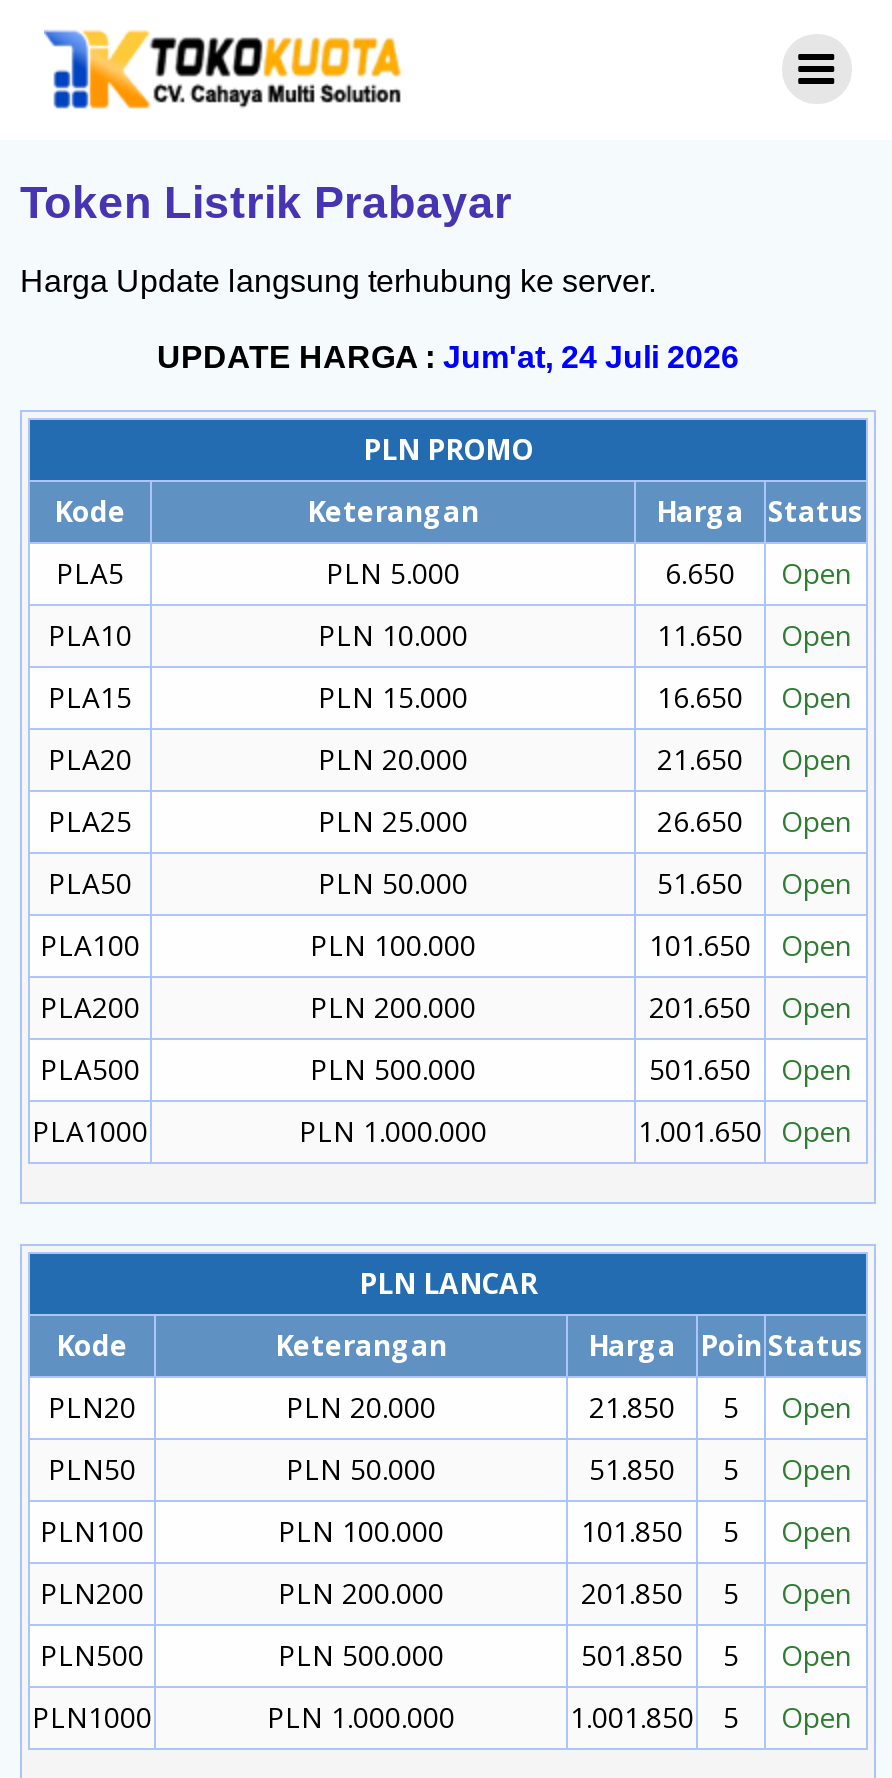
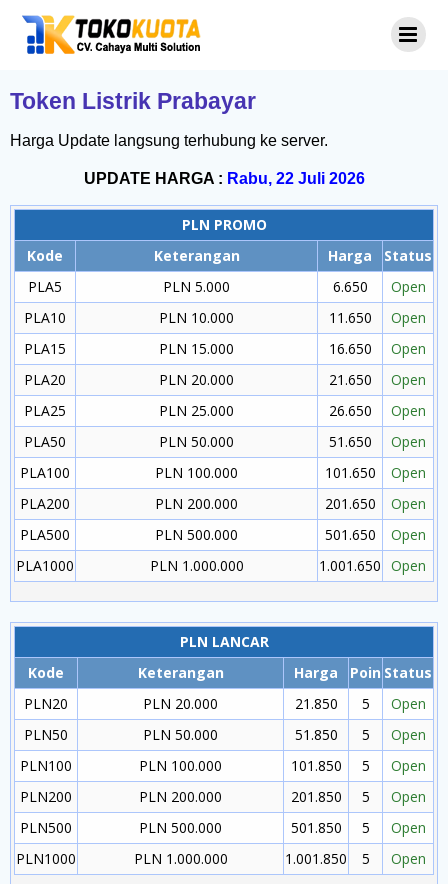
[157,340,739,374] UPDATE HARGA : Jum'at, 24 Juli 2026 -> [83,170,364,187] UPDATE HARGA : Rabu, 22 Juli 2026

